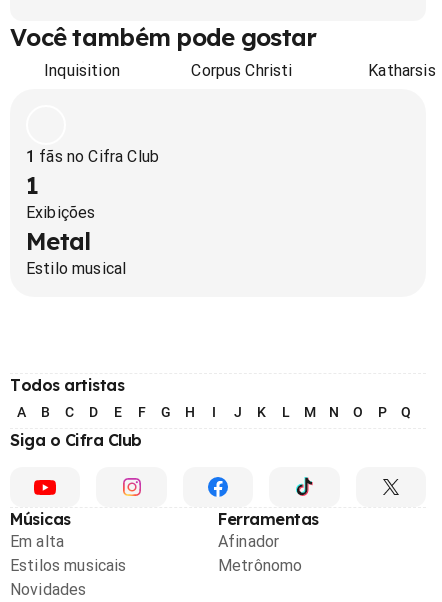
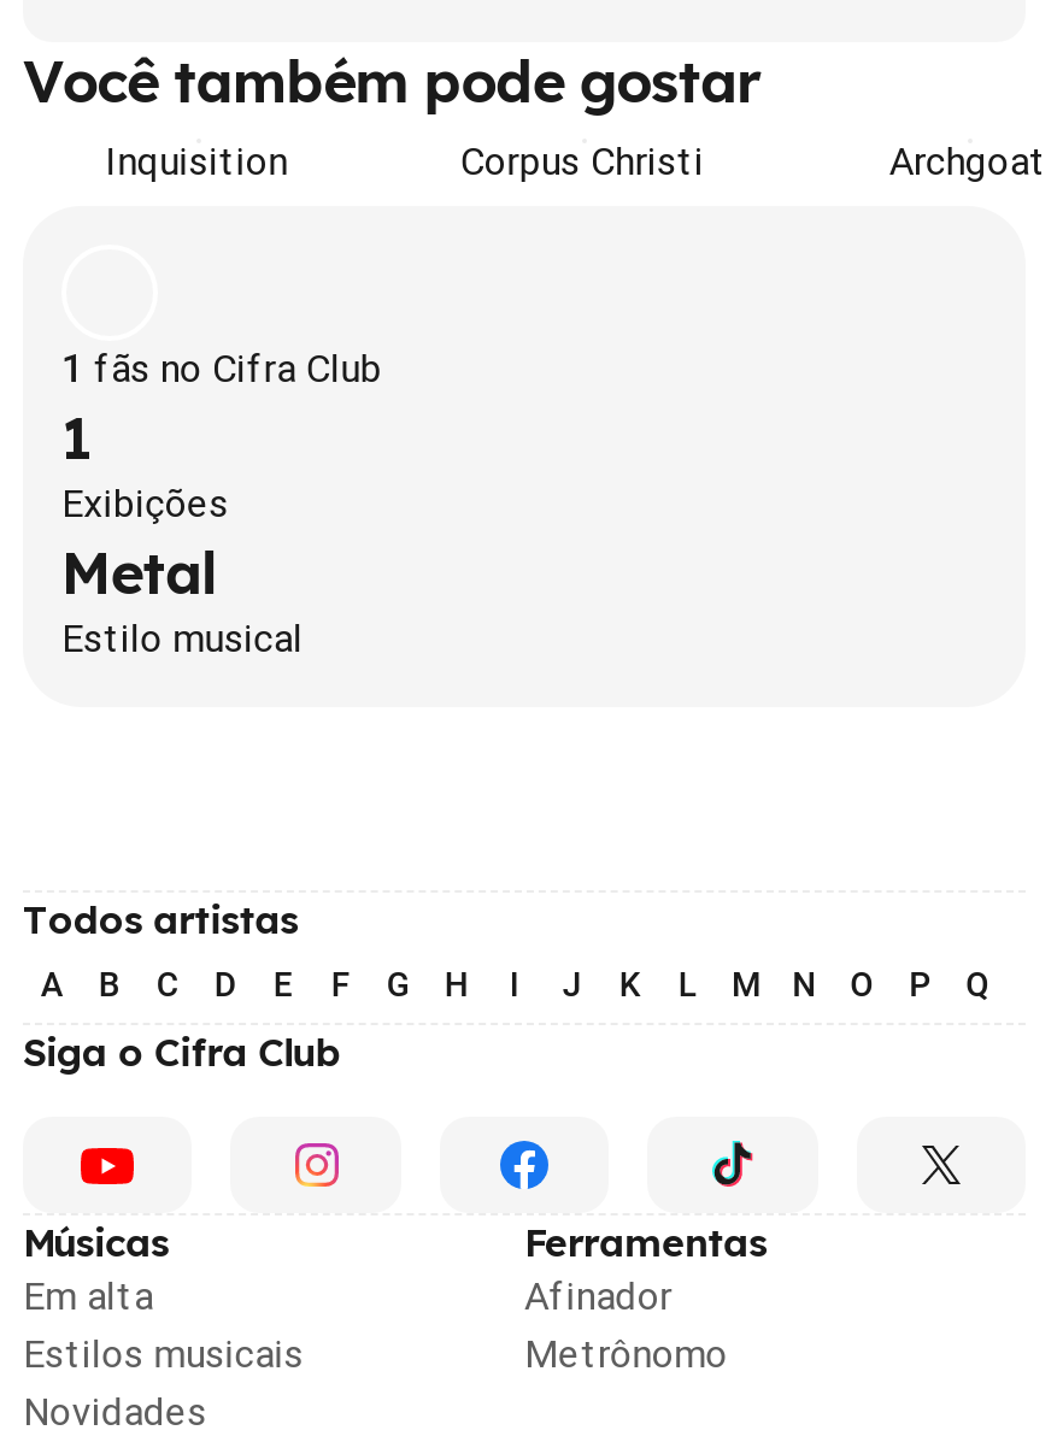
[368,61,436,80] Katharsis -> [889,139,1046,184] Archgoat

